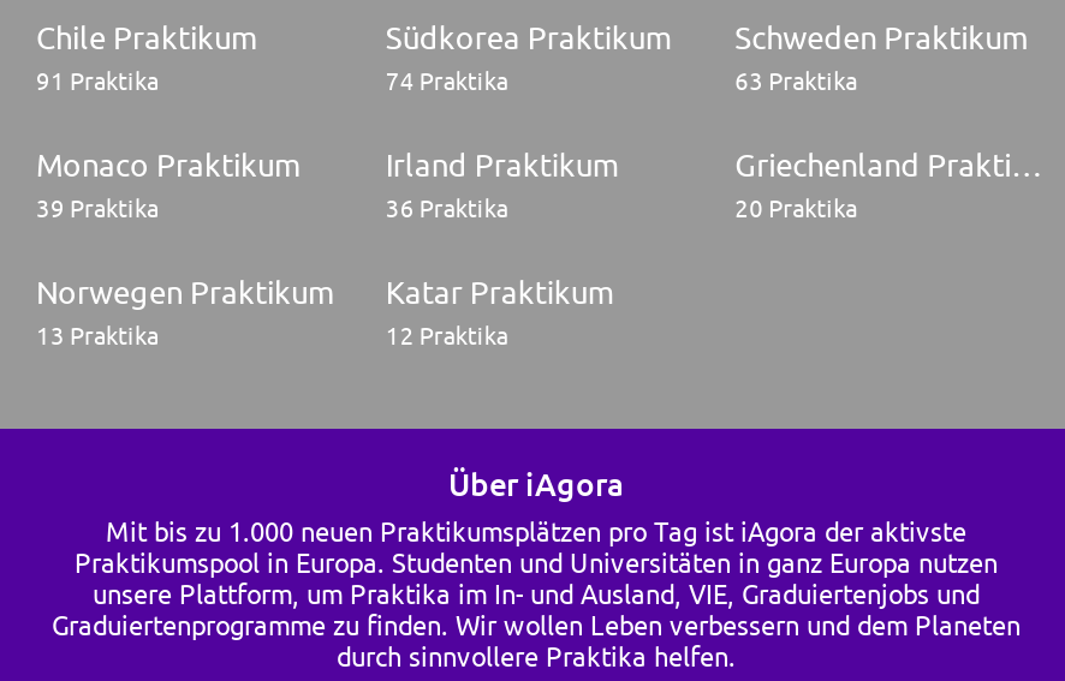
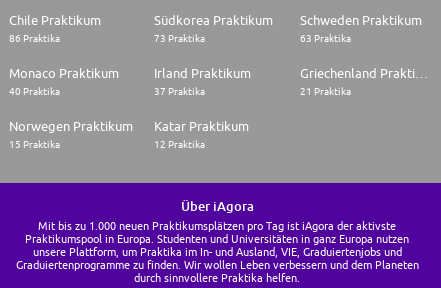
[36,66,159,95] 91 Praktika -> [9,32,60,44] 86 Praktika
[385,66,508,95] 74 Praktika -> [154,32,205,44] 73 Praktika
[36,194,159,222] 39 Praktika -> [9,85,60,97] 40 Praktika
[385,194,508,222] 36 Praktika -> [154,85,205,97] 37 Praktika
[735,194,858,222] 20 Praktika -> [300,85,351,97] 21 Praktika
[36,321,159,350] 13 Praktika -> [9,138,60,150] 15 Praktika

